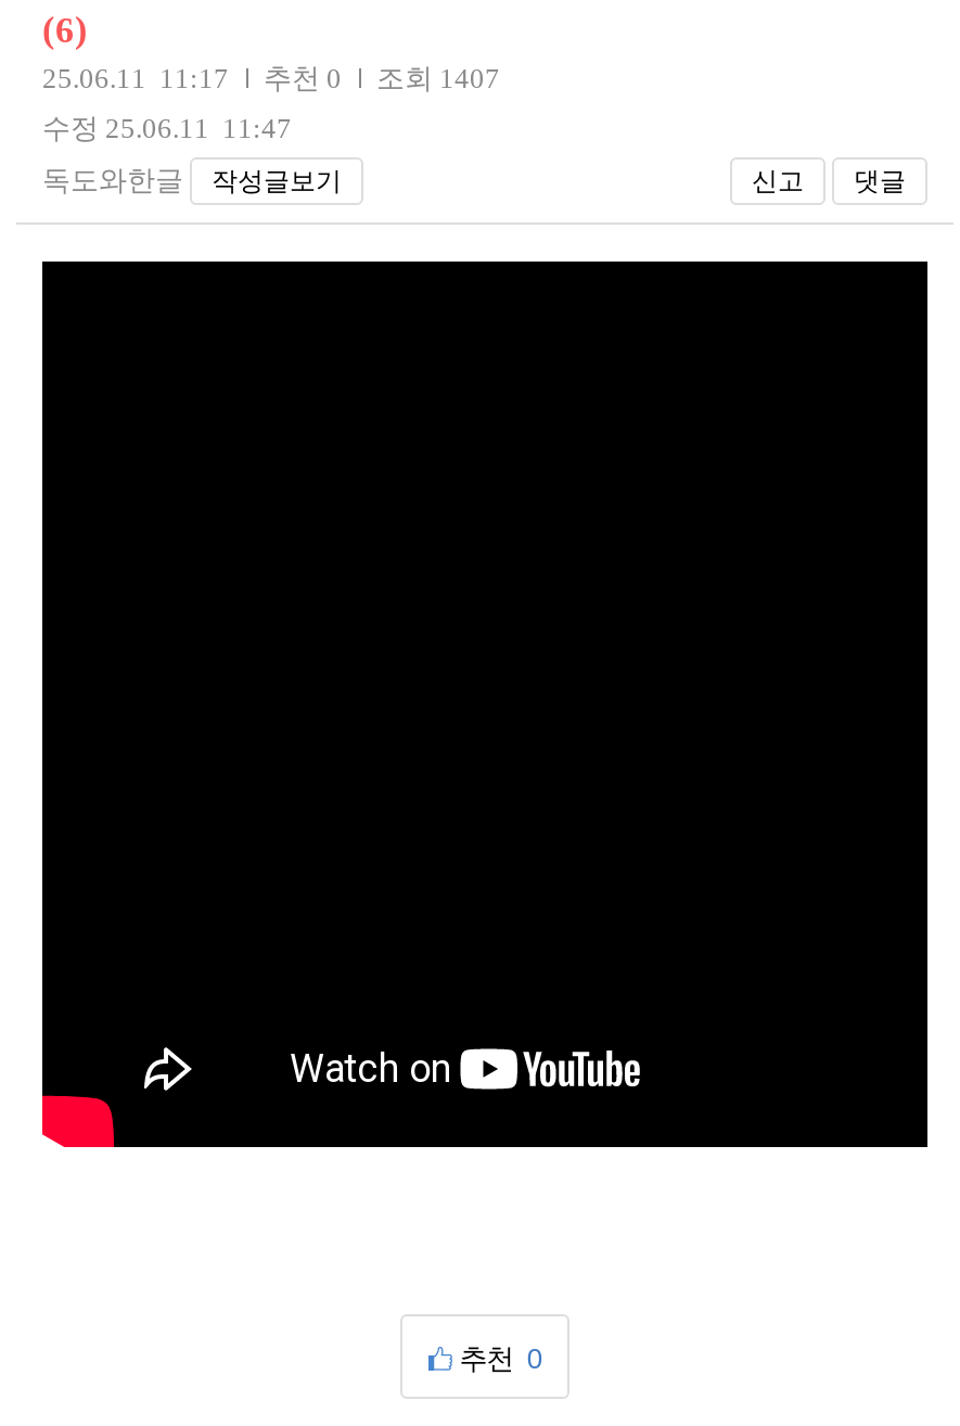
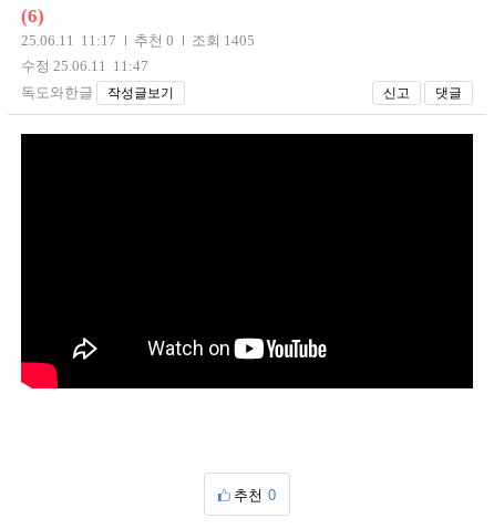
[42,61,500,94] 25.06.11 11:17 추천 0 조회 1407 -> [21,32,255,48] 25.06.11 11:17 추천 0 조회 1405

